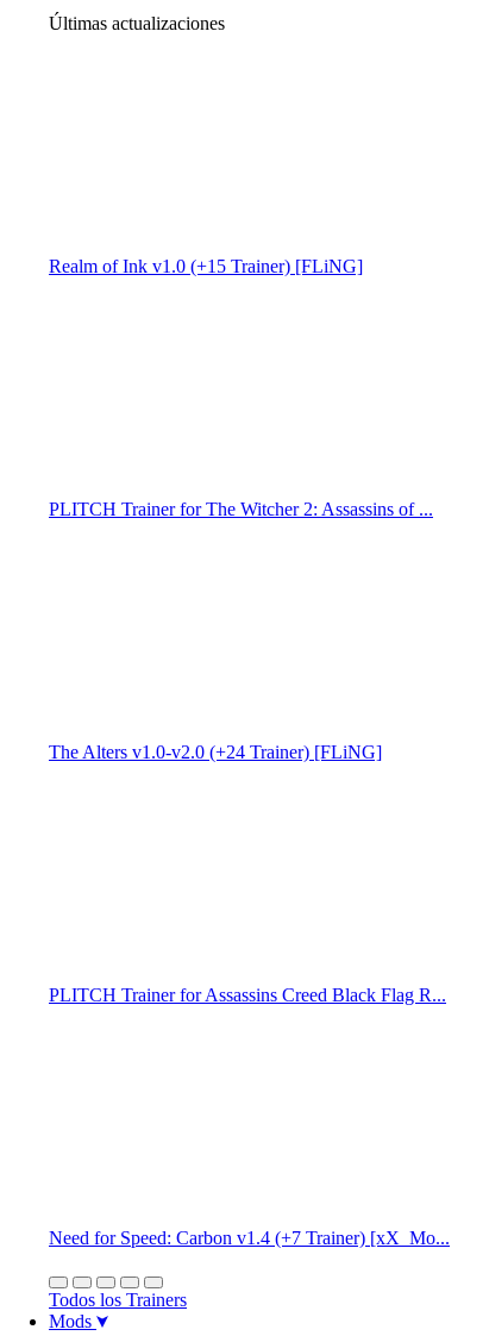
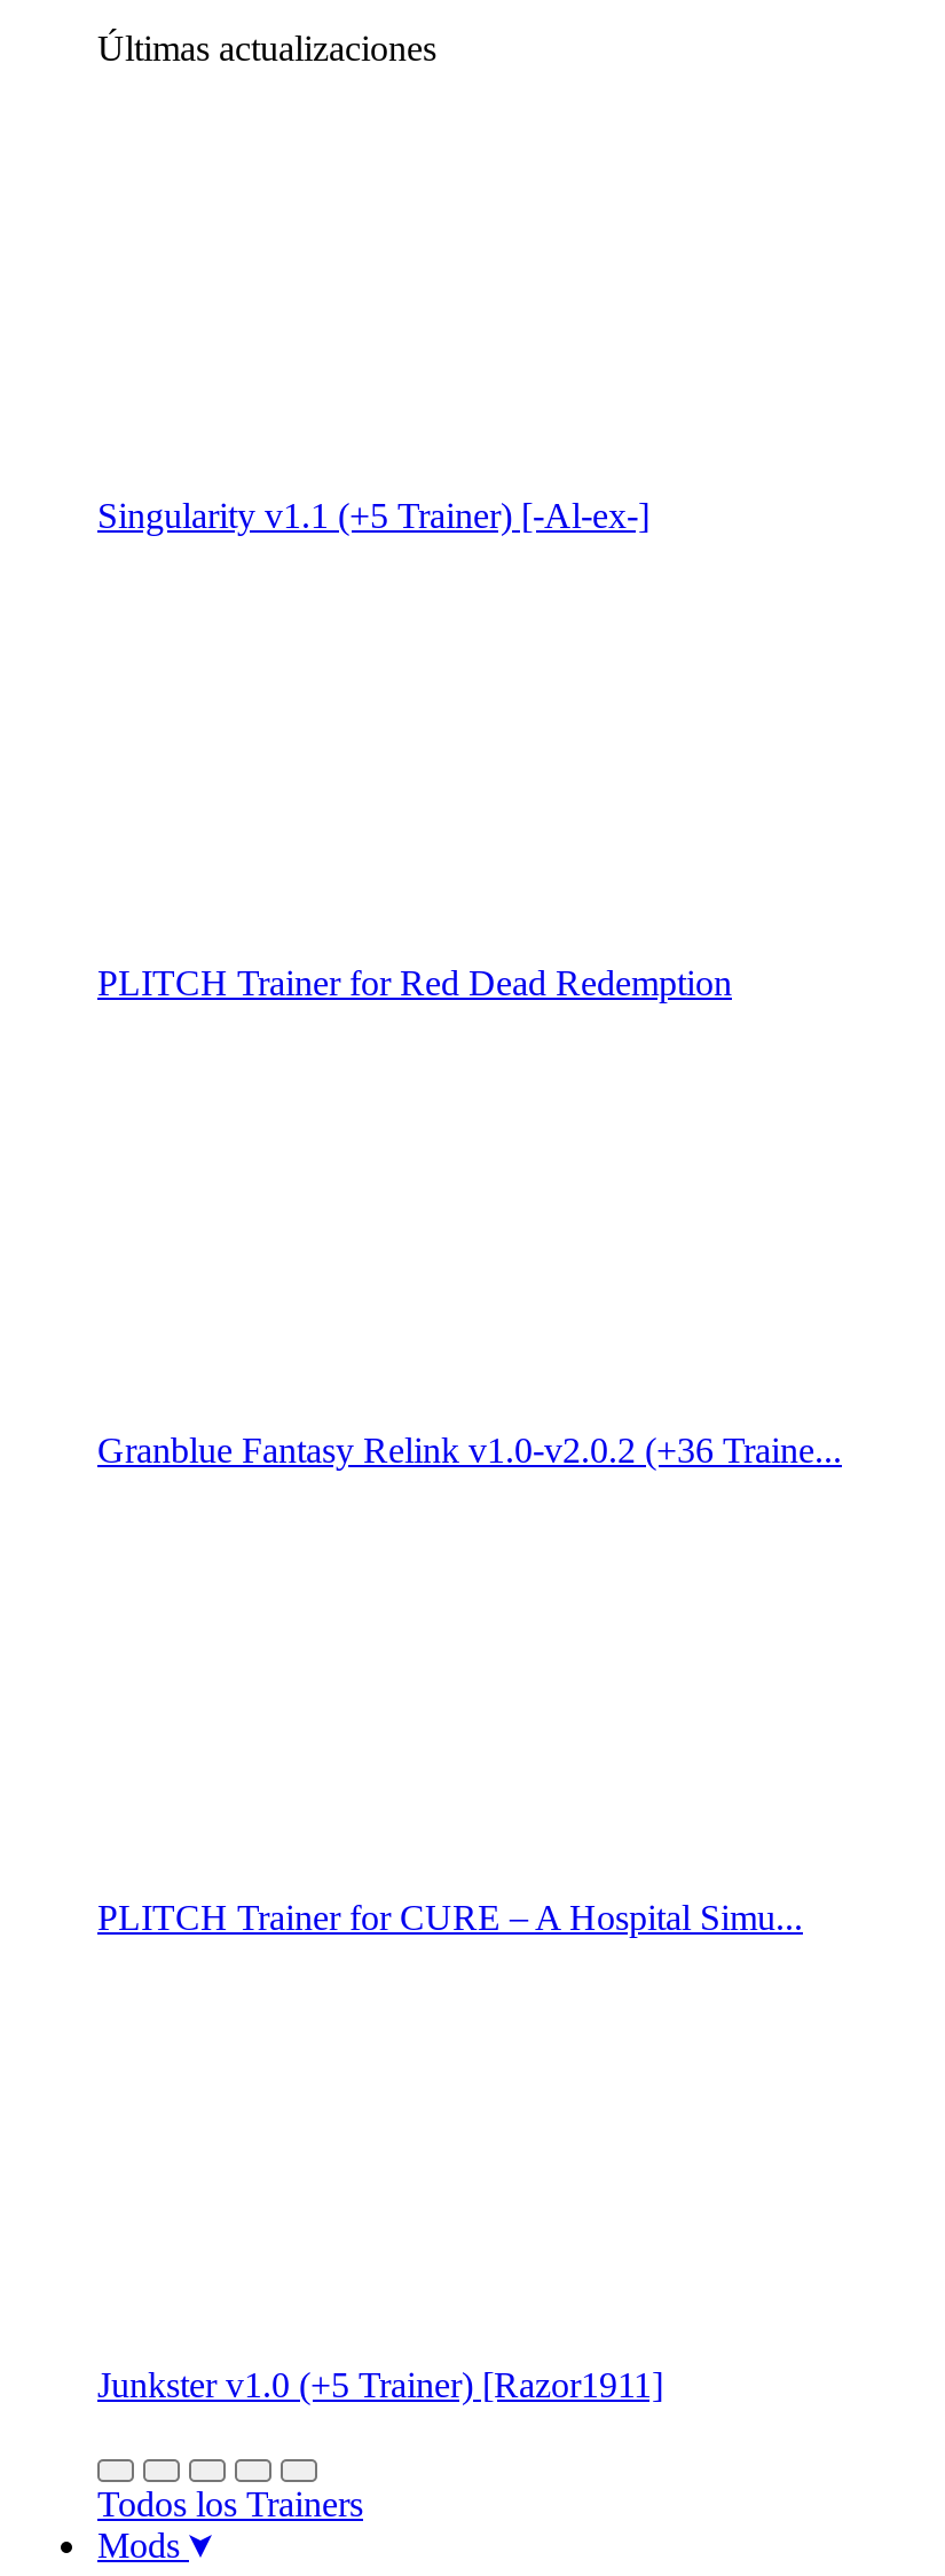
[49,256,363,276] Realm of Ink v1.0 (+15 Trainer) [FLiNG] -> [97,496,649,535] Singularity v1.1 (+5 Trainer) [-Al-ex-]
[49,499,433,519] PLITCH Trainer for The Witcher 2: Assassins of ... -> [97,963,732,1002] PLITCH Trainer for Red Dead Redemption
[49,742,382,762] The Alters v1.0-v2.0 (+24 Trainer) [FLiNG] -> [97,1431,842,1470] Granblue Fantasy Relink v1.0-v2.0.2 (+36 Traine...
[49,985,446,1005] PLITCH Trainer for Assassins Creed Black Flag R... -> [97,1898,803,1937] PLITCH Trainer for CURE – A Hospital Simu...
[49,1228,450,1248] Need for Speed: Carbon v1.4 (+7 Trainer) [xX_Mo... -> [97,2365,663,2404] Junkster v1.0 (+5 Trainer) [Razor1911]

